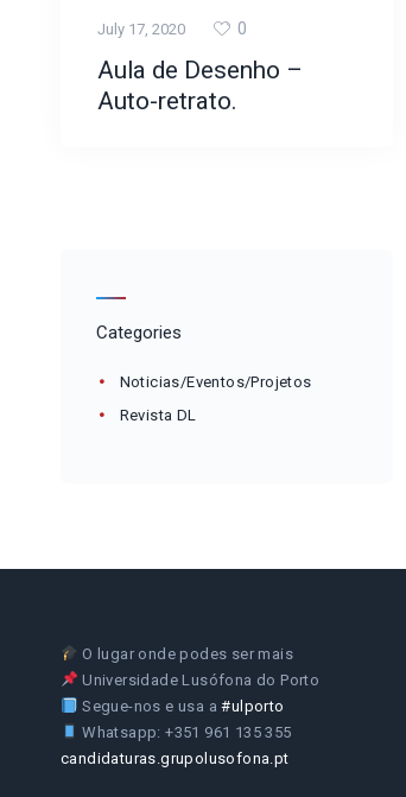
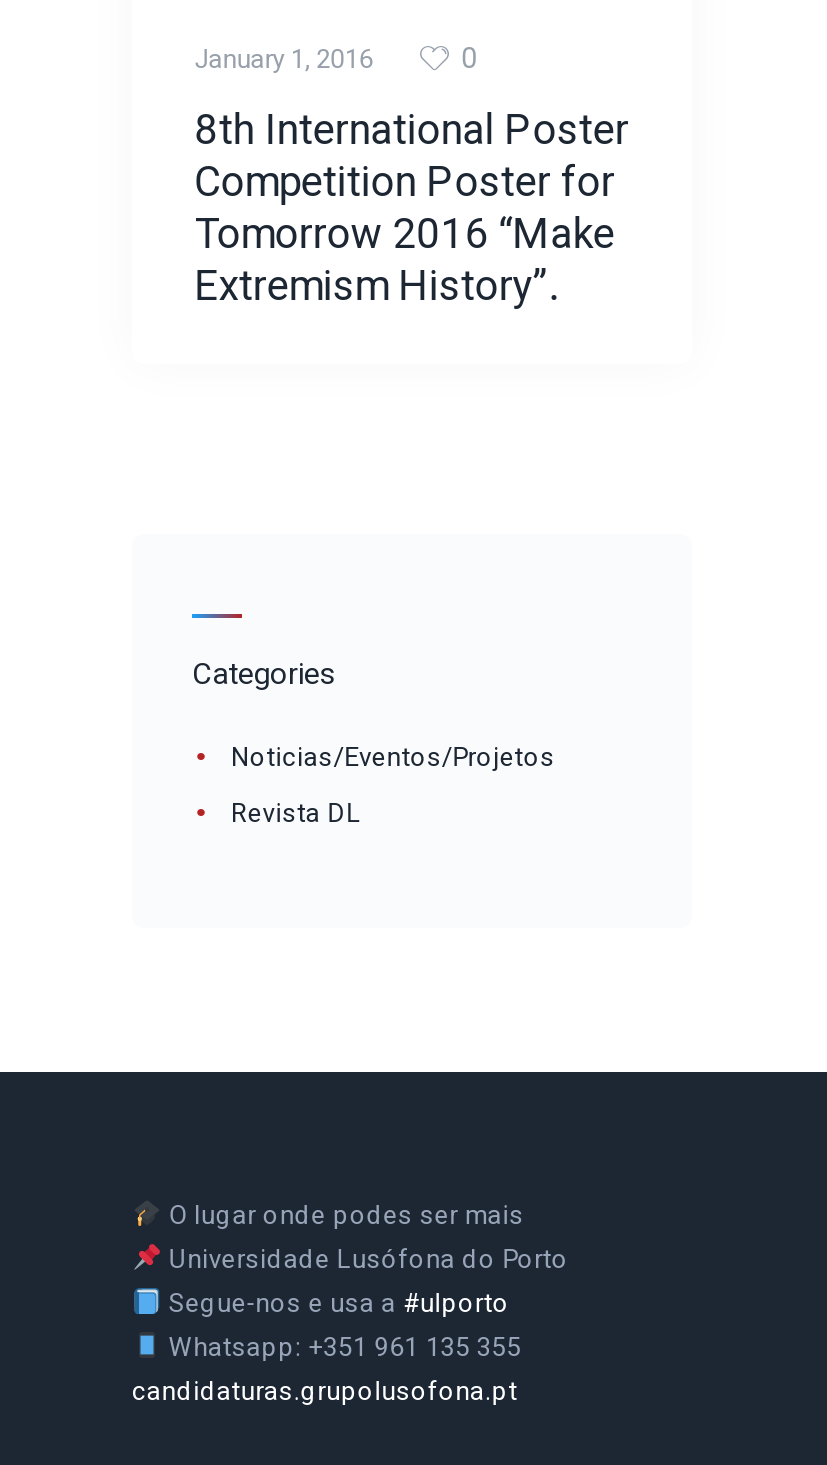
[98,20,185,38] July 17, 2020 -> [194,44,372,74] January 1, 2016
[98,56,303,116] Aula de Desenho – | Auto-retrato. -> [194,105,628,309] 8th International Poster | Competition Poster for | Tomorrow 2016 “Make | Extremism History”.

